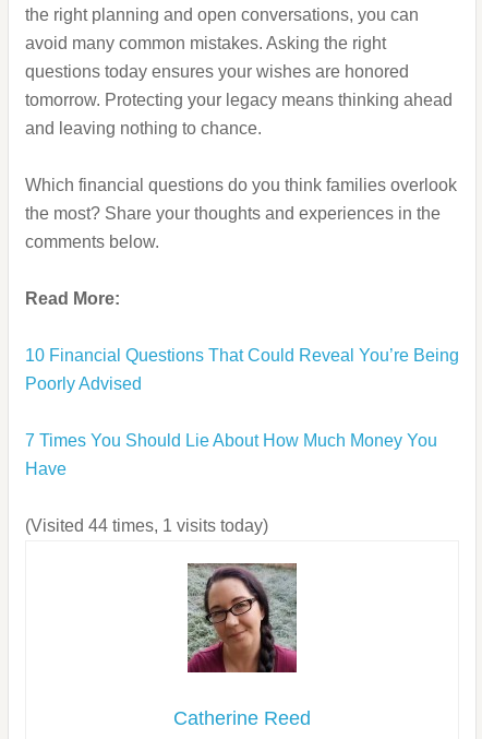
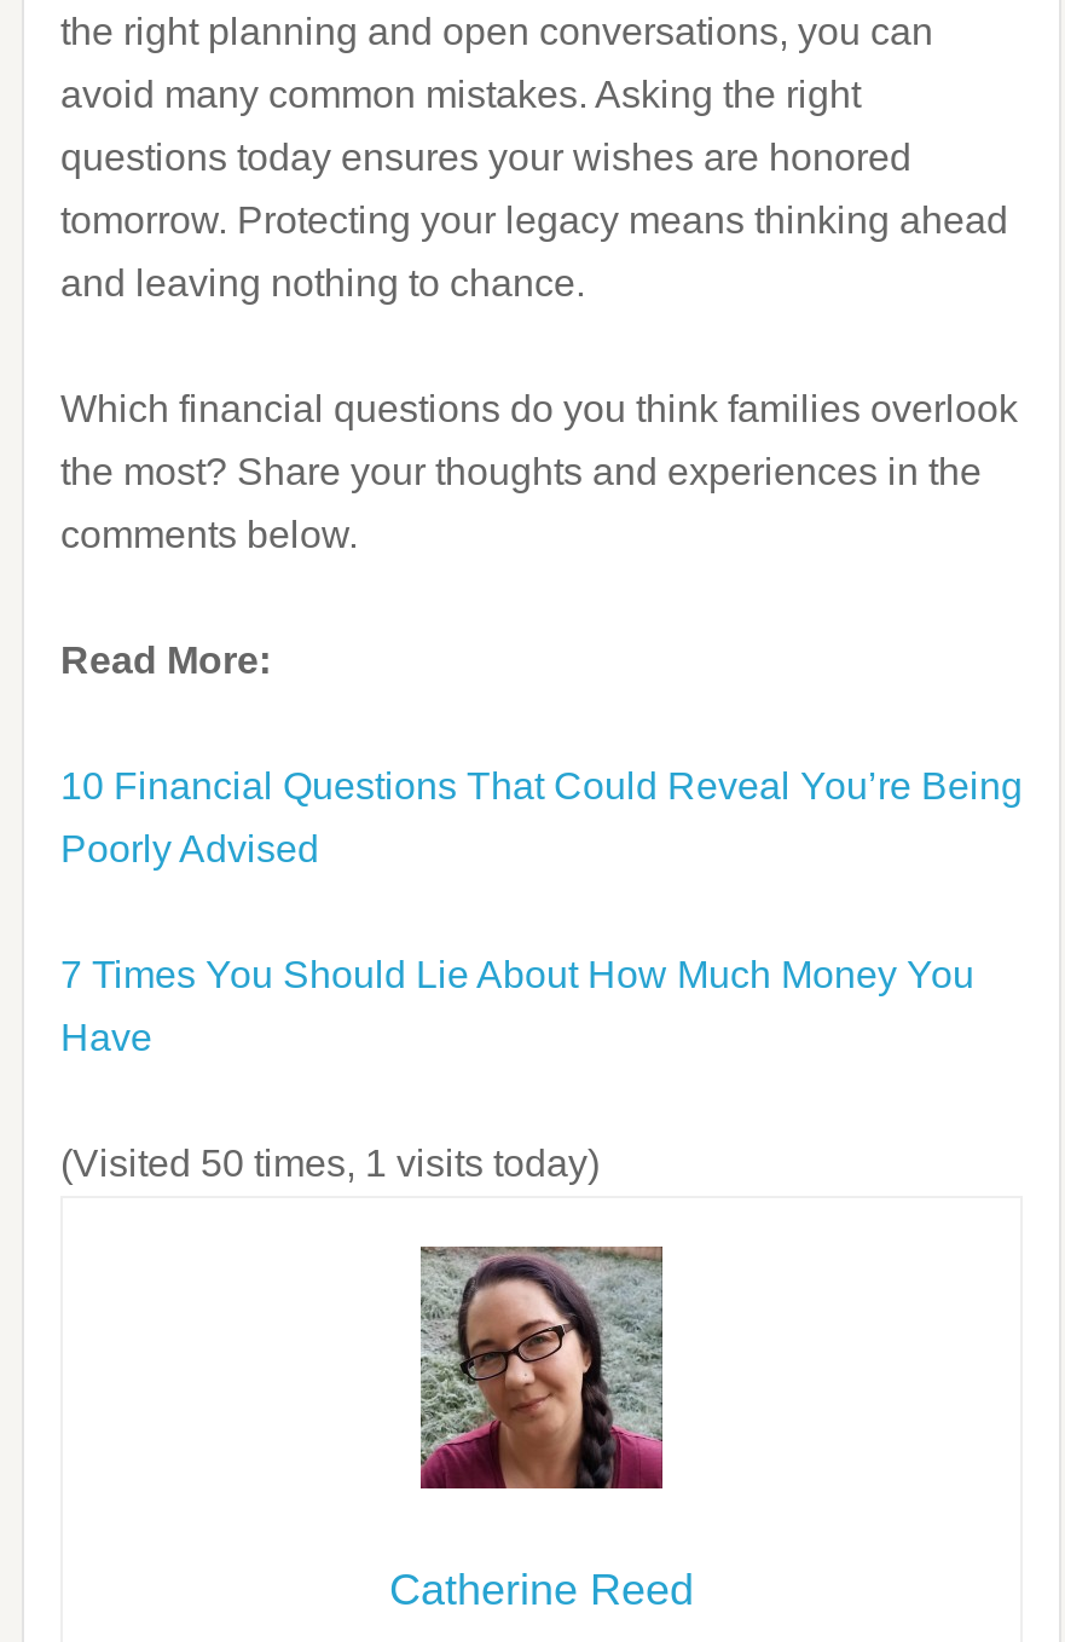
[25,516,268,535] (Visited 44 times, 1 visits today) -> [60,1143,600,1184] (Visited 50 times, 1 visits today)

